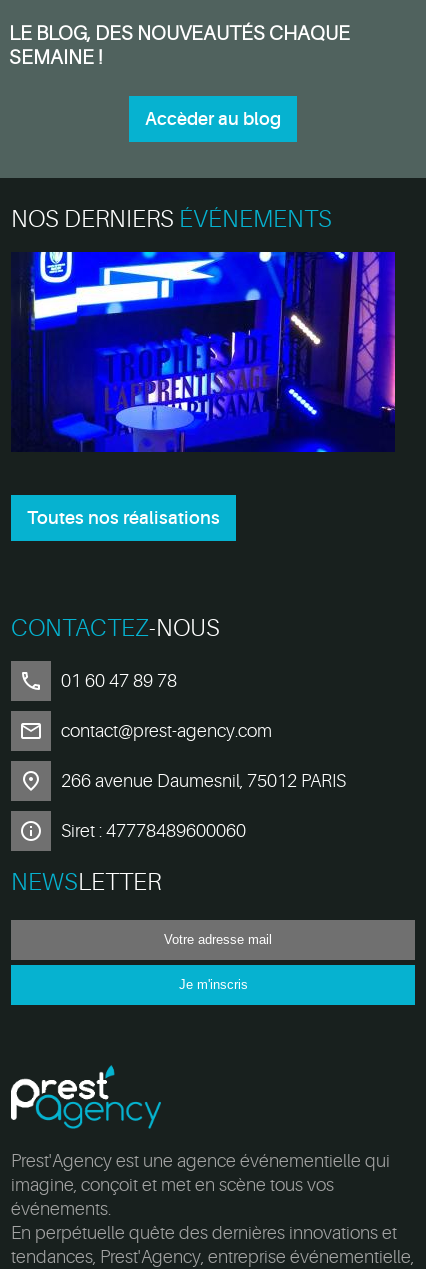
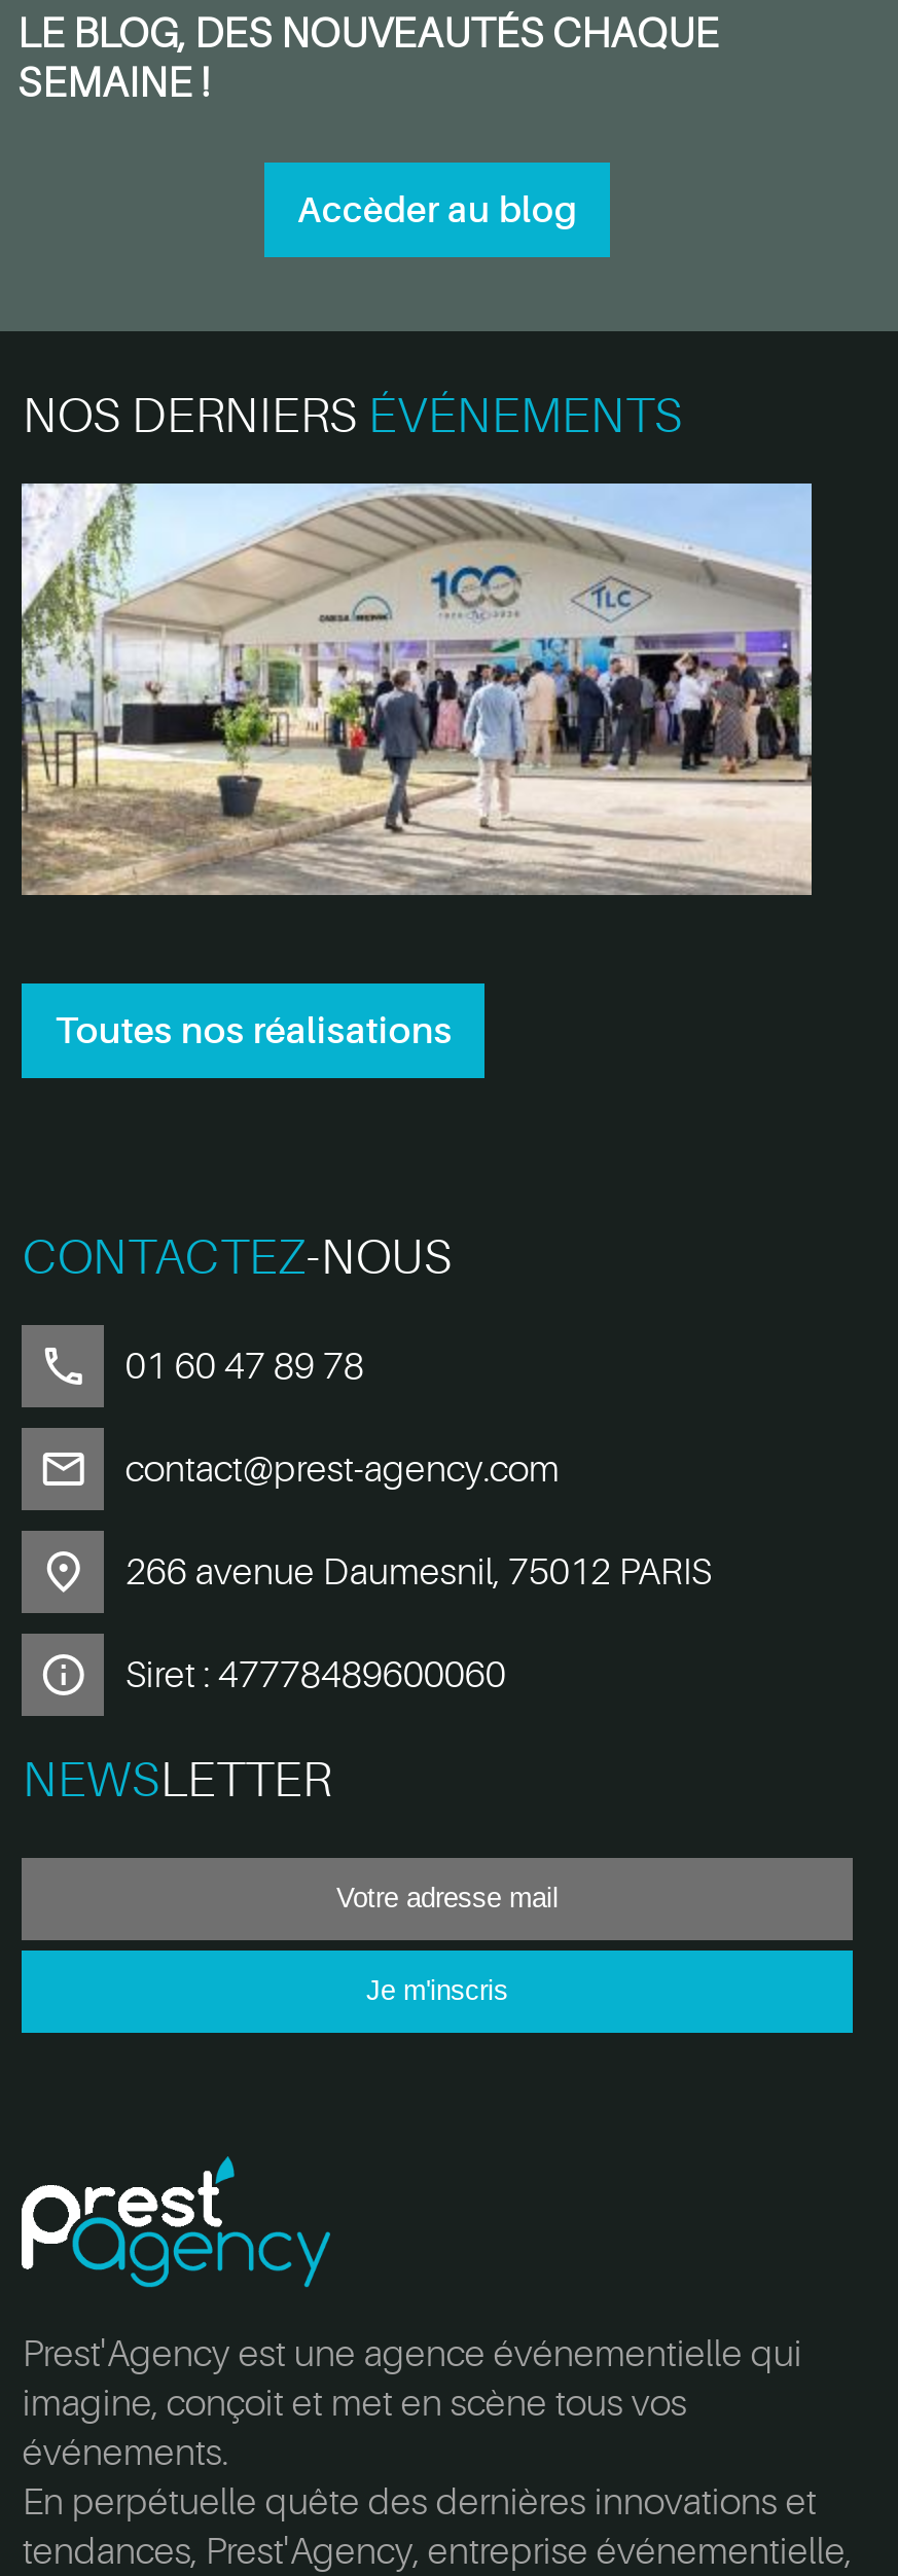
[11,251,396,453] [image] -> [20,481,814,897] [image]

